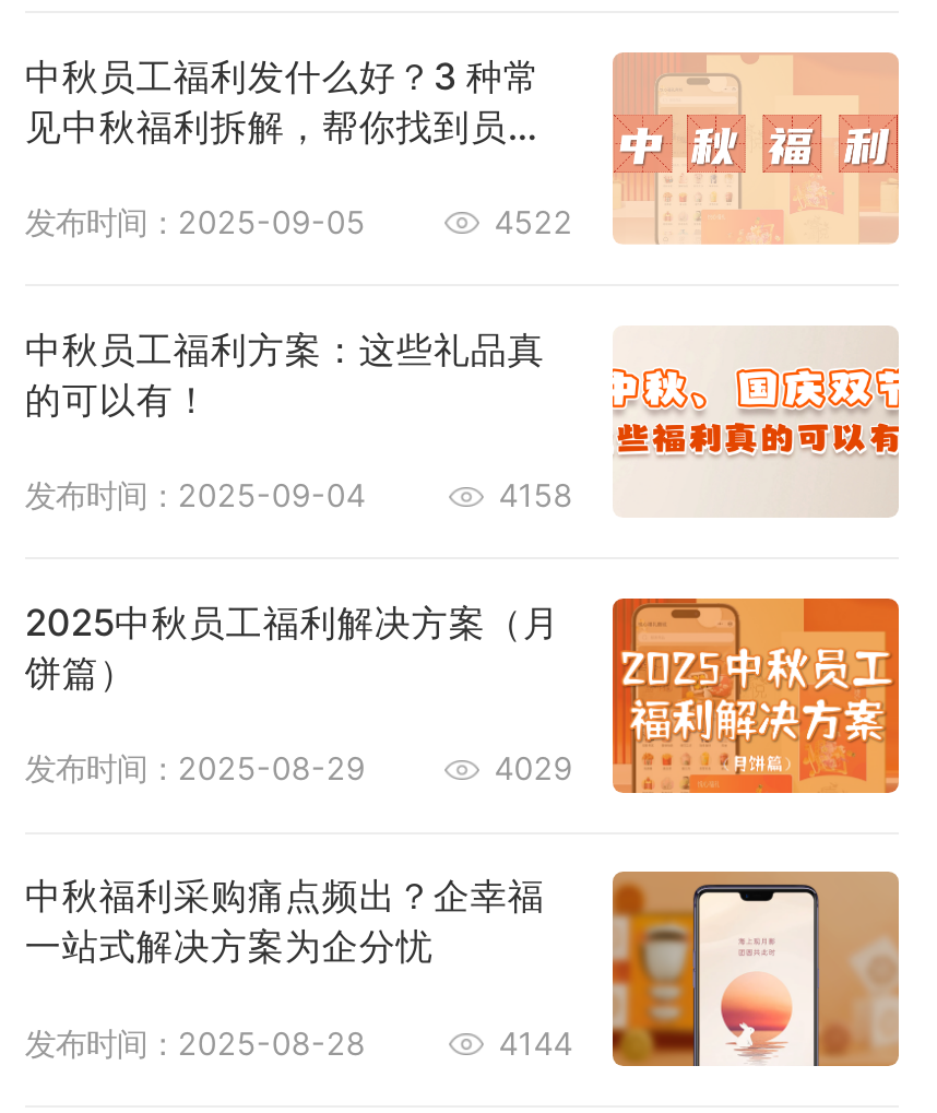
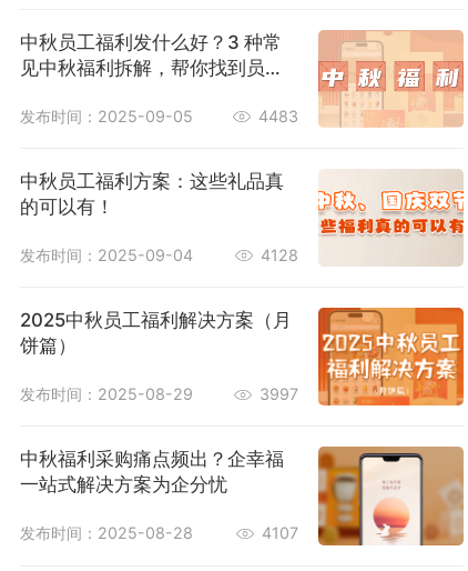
[486,203,573,240] 4522 -> [254,106,298,125] 4483
[490,476,573,513] 4158 -> [256,246,298,264] 4128
[486,750,573,787] 4029 -> [255,385,298,403] 3997
[490,1023,573,1060] 4144 -> [257,524,298,543] 4107

